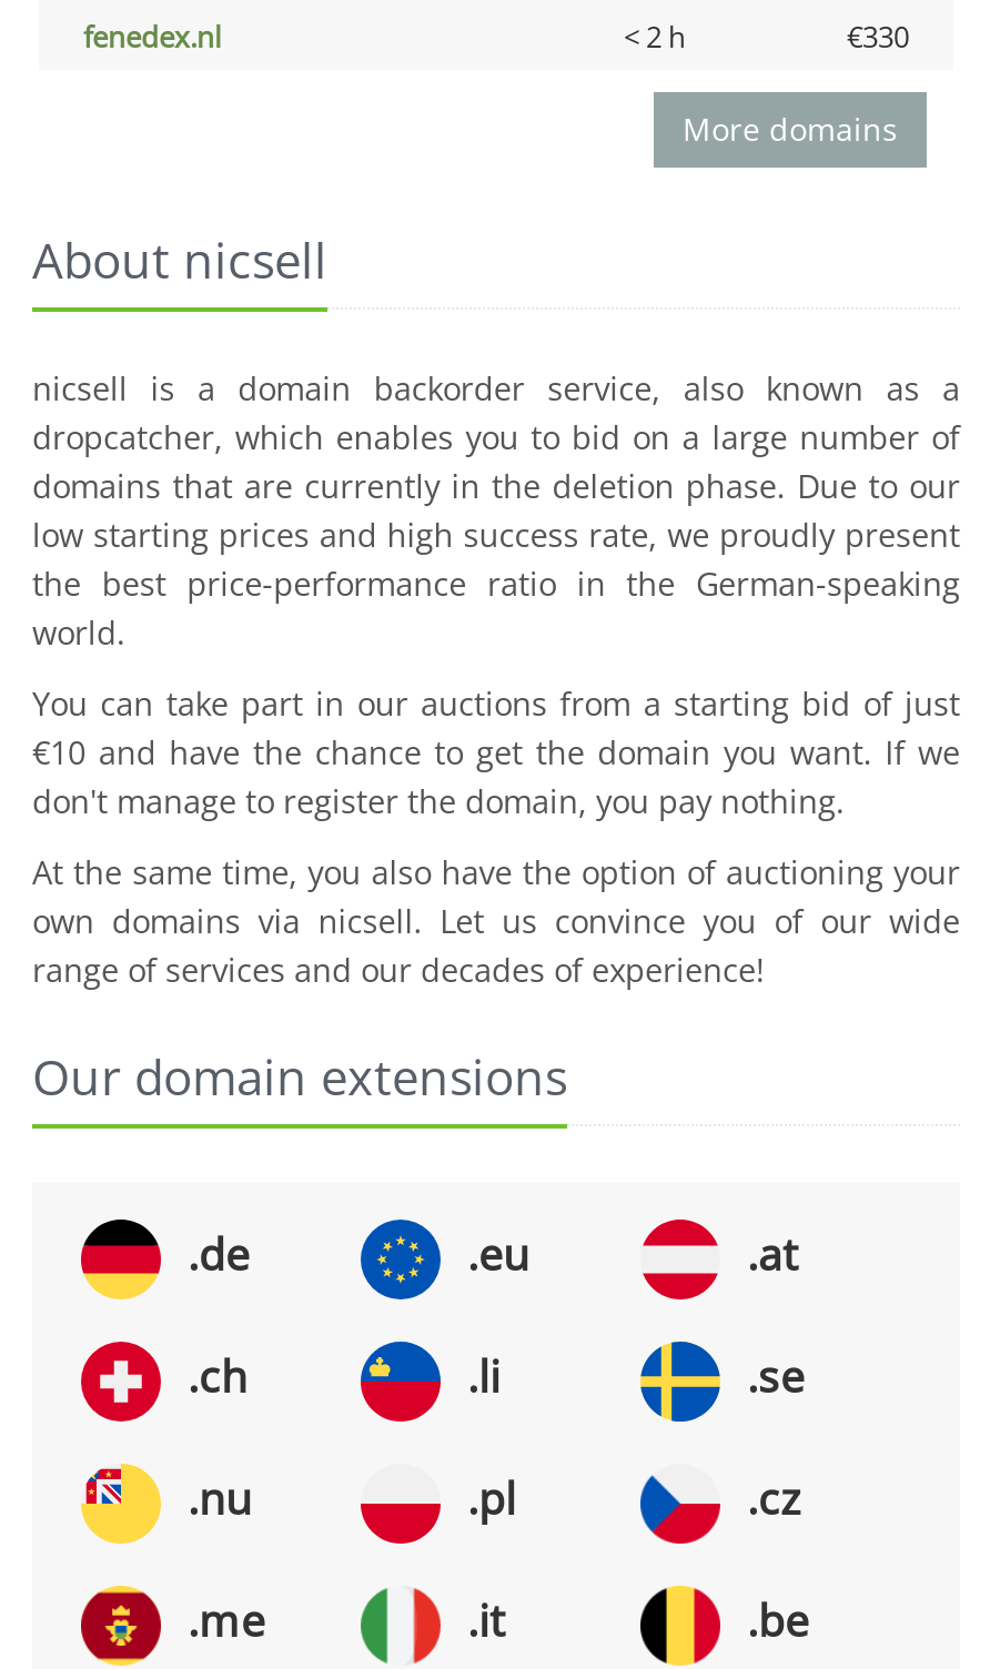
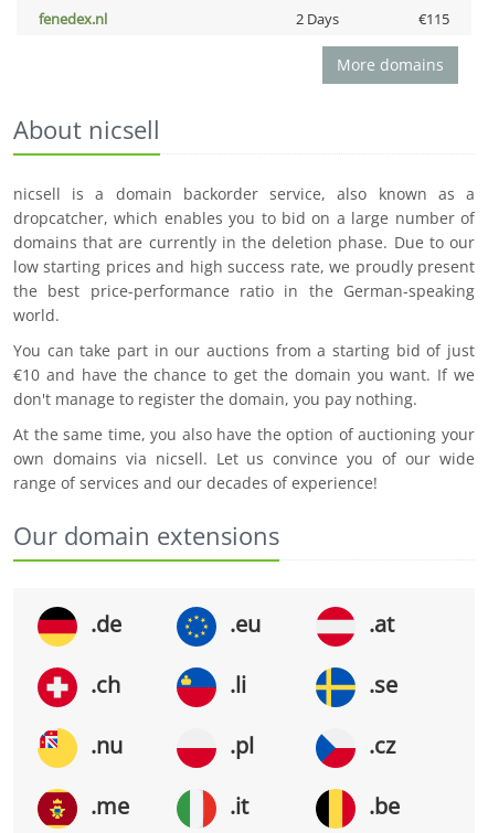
[624,17,909,57] < 2 h | €330 -> [295,9,449,29] 2 Days | €115

